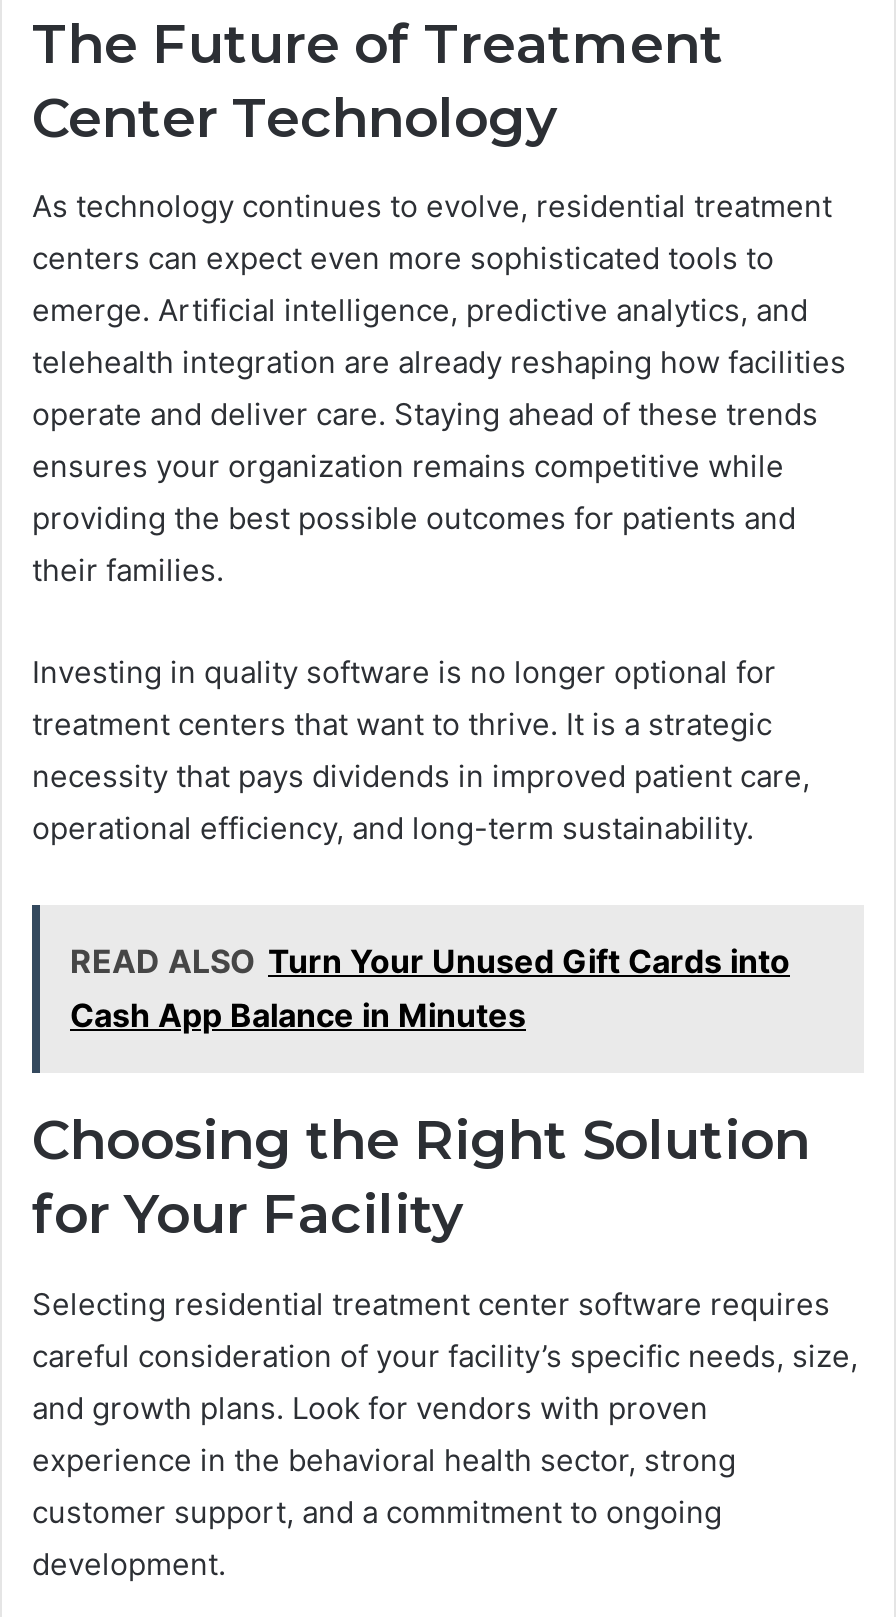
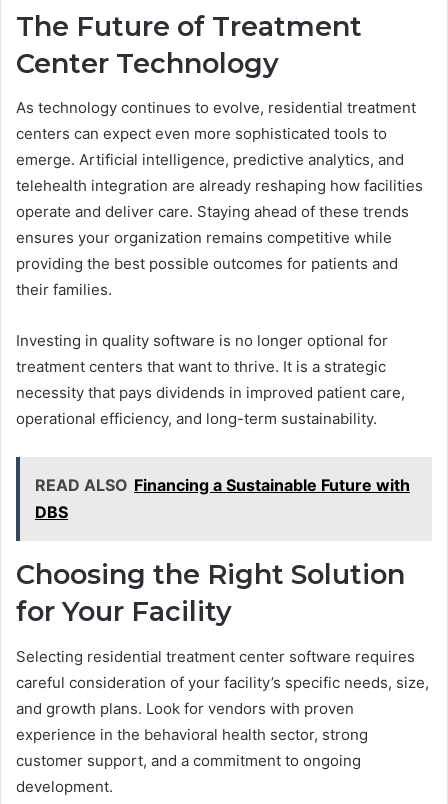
[70,941,790,1035] READ ALSO Turn Your Unused Gift Cards into | Cash App Balance in Minutes -> [35,475,410,522] READ ALSO Financing a Sustainable Future with | DBS

